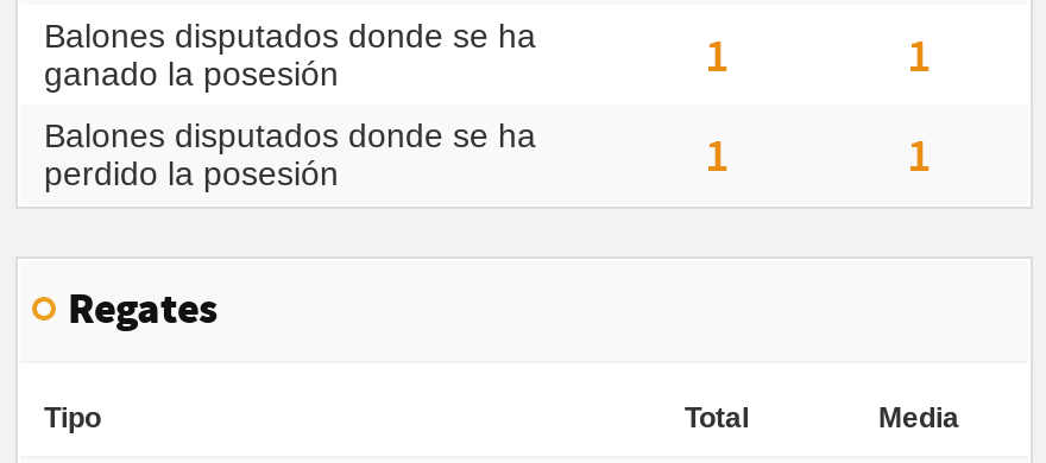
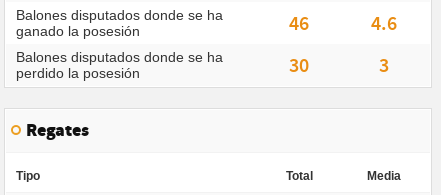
[705,24,729,85] 1 -> [289,10,309,36] 46
[907,24,931,85] 1 -> [371,10,397,36] 4.6
[705,123,729,185] 1 -> [289,52,309,78] 30
[907,123,931,185] 1 -> [379,52,389,78] 3

